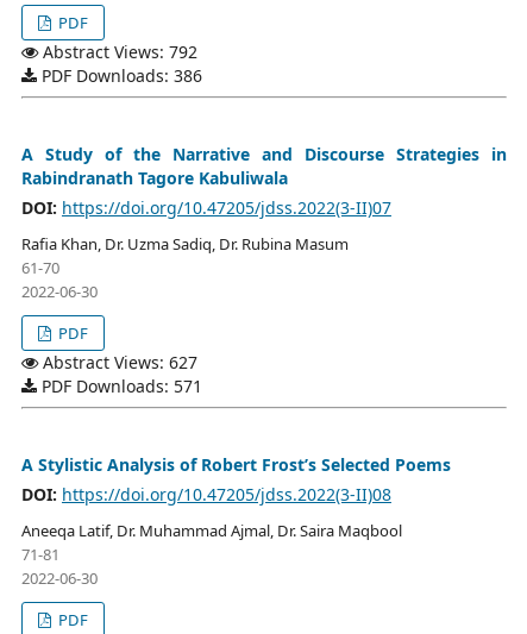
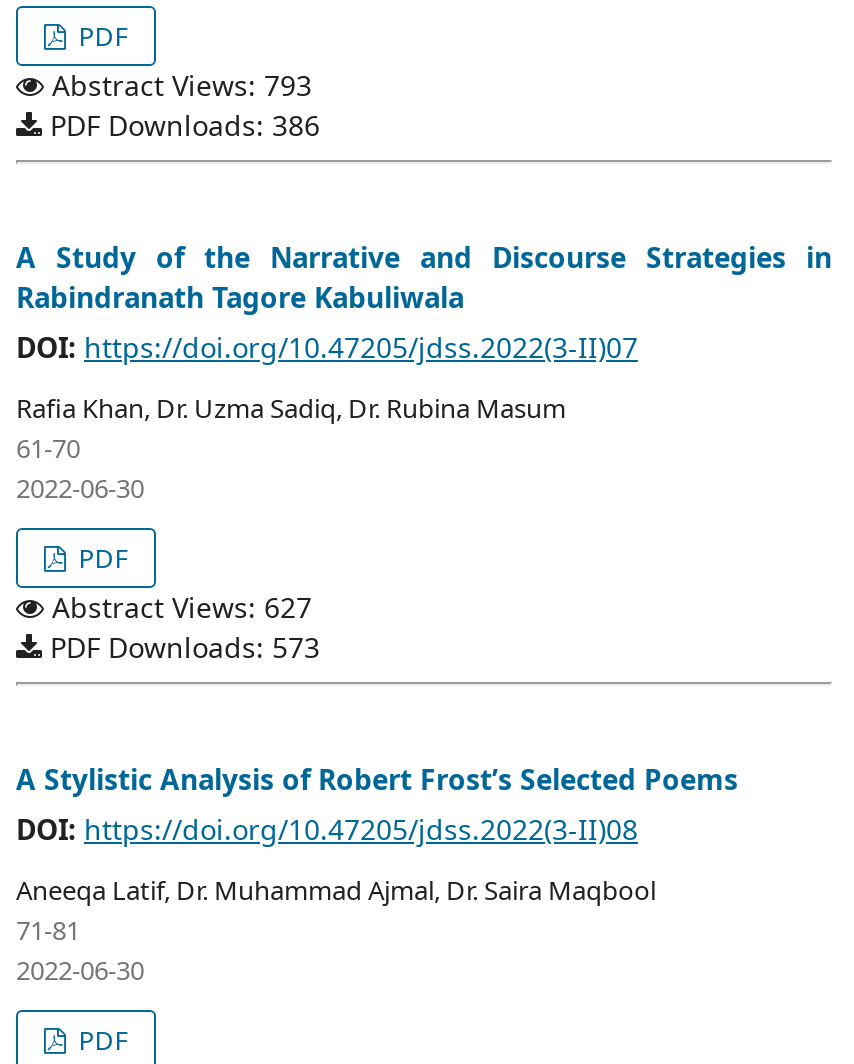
[38,40,197,63] Abstract Views: 792 -> [44,66,312,104] Abstract Views: 793
[37,374,202,397] PDF Downloads: 571 -> [42,628,320,666] PDF Downloads: 573

